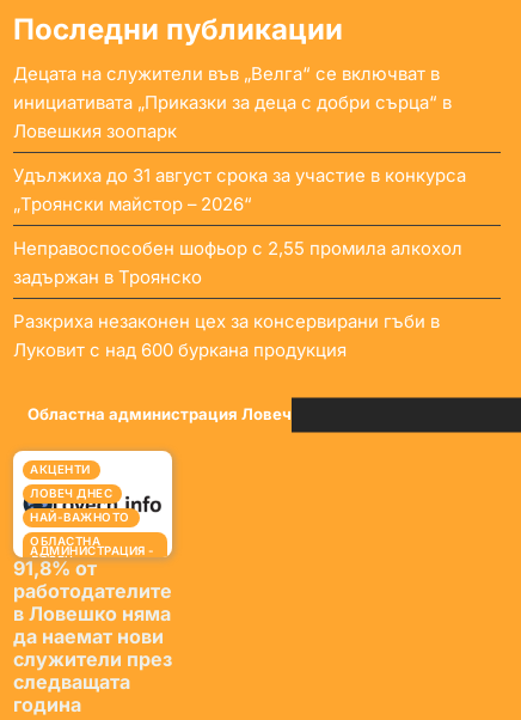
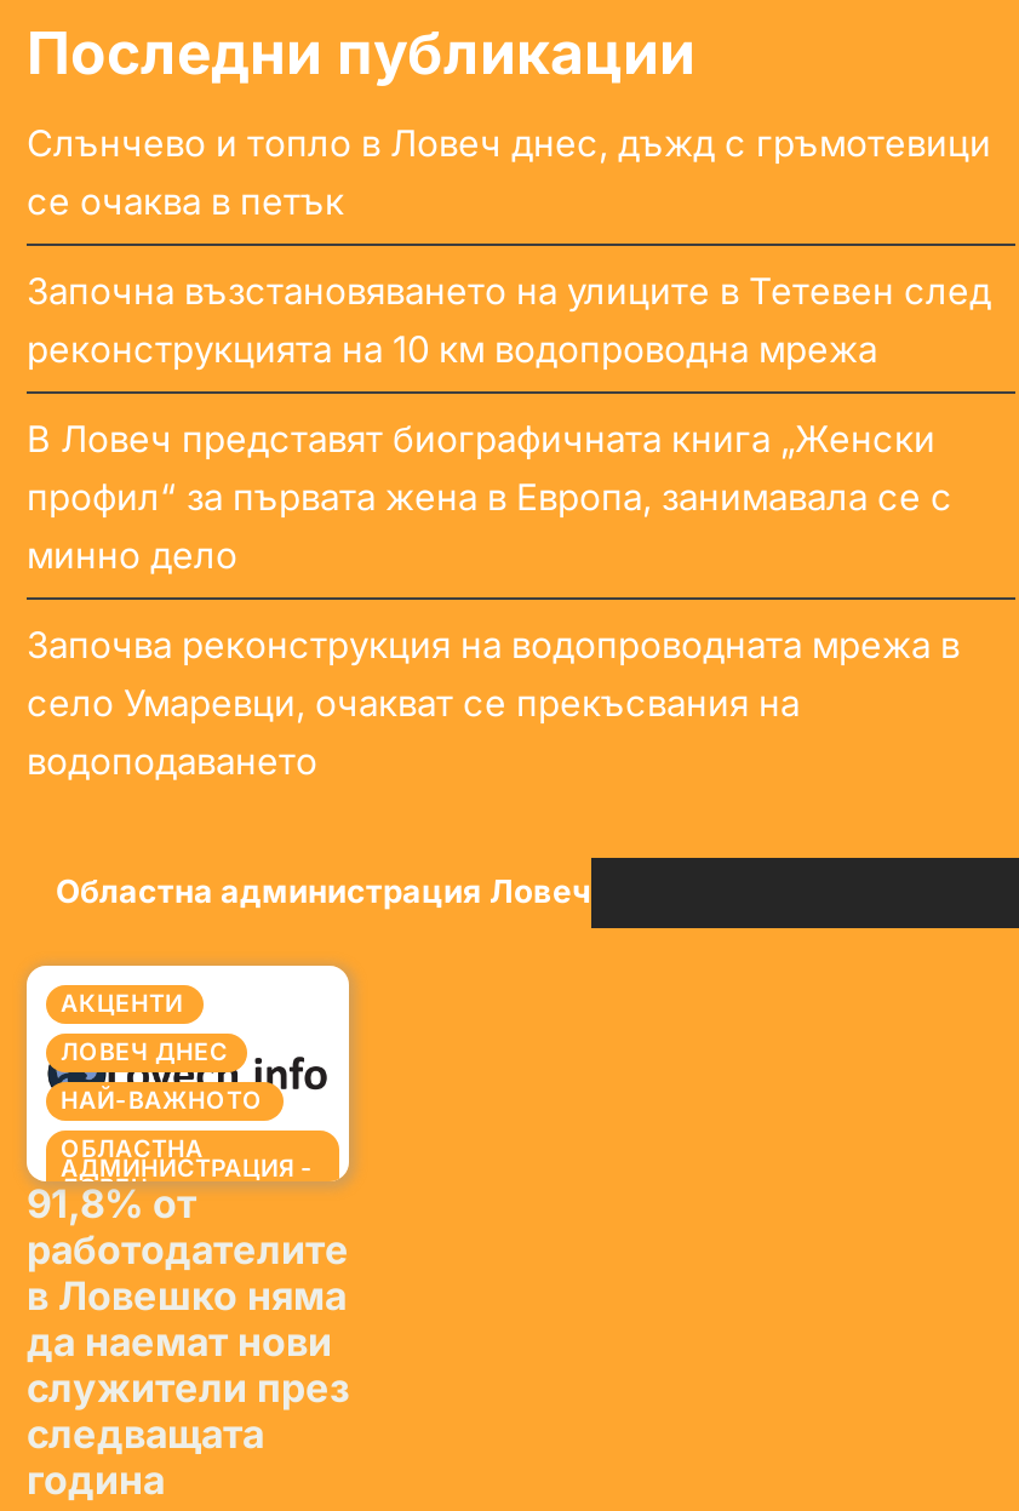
[13,64,452,143] Децата на служители във „Велга“ се включват в | инициативата „Приказки за деца с добри сърца“ в | Ловешкия зоопарк -> [27,123,991,225] Слънчево и топло в Ловеч днес, дъжд с гръмотевици | се очаква в петък
[13,166,466,216] Удължиха до 31 август срока за участие в конкурса | „Троянски майстор – 2026“ -> [27,271,991,373] Започна възстановяването на улиците в Тетевен след | реконструкцията на 10 км водопроводна мрежа
[13,238,462,289] Неправоспособен шофьор с 2,55 промила алкохол | задържан в Троянско -> [27,419,952,579] В Ловеч представят биографичната книга „Женски | профил“ за първата жена в Европа, занимавала се с | минно дело
[13,311,440,362] Разкриха незаконен цех за консервирани гъби в | Луковит с над 600 буркана продукция -> [27,625,960,785] Започва реконструкция на водопроводната мрежа в | село Умаревци, очакват се прекъсвания на | водоподаването

